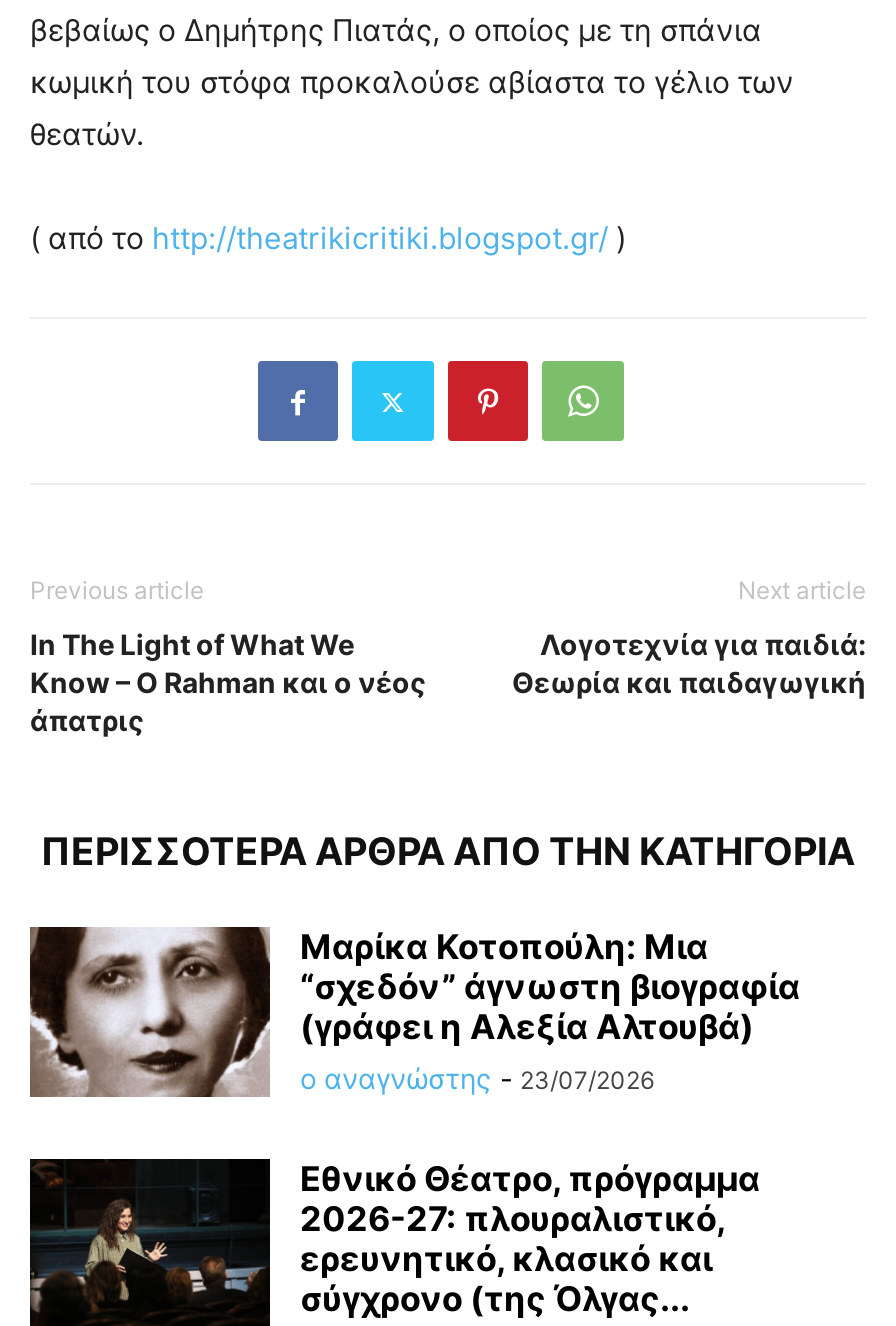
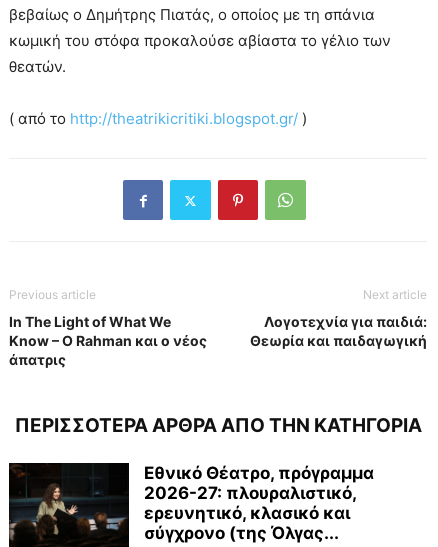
[28,926,800,1100] [image] | Μαρίκα Κοτοπούλη: Μια | “σχεδόν” άγνωστη βιογραφία | (γράφει η Αλεξία Αλτουβά) | ο αναγνώστης - 23/07/2026 -> none

